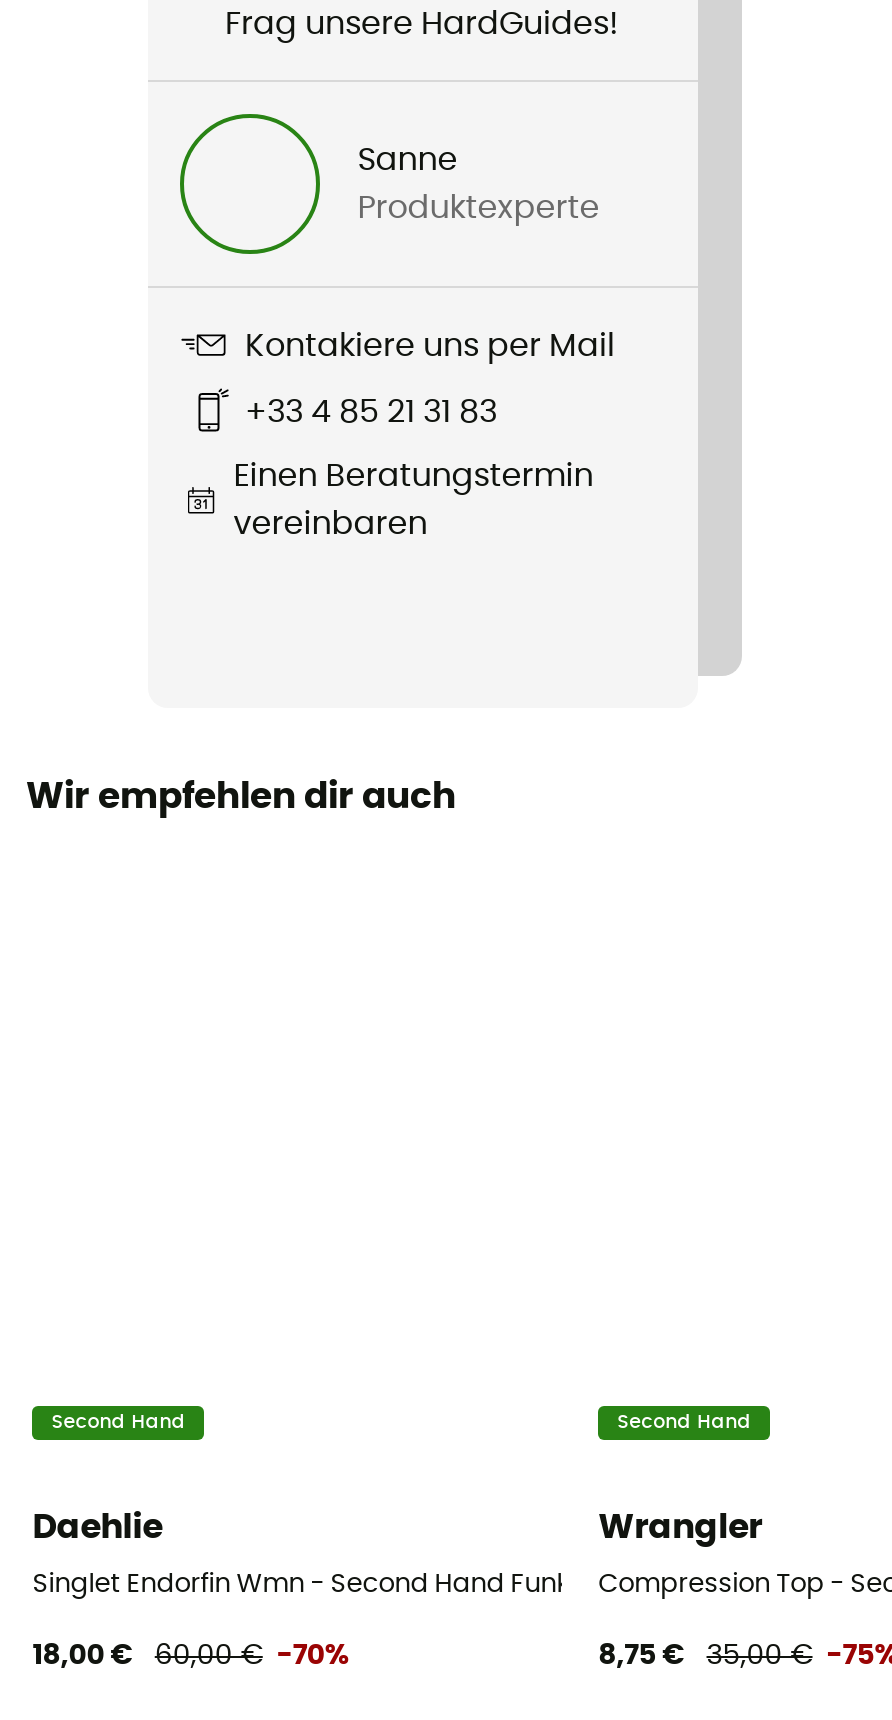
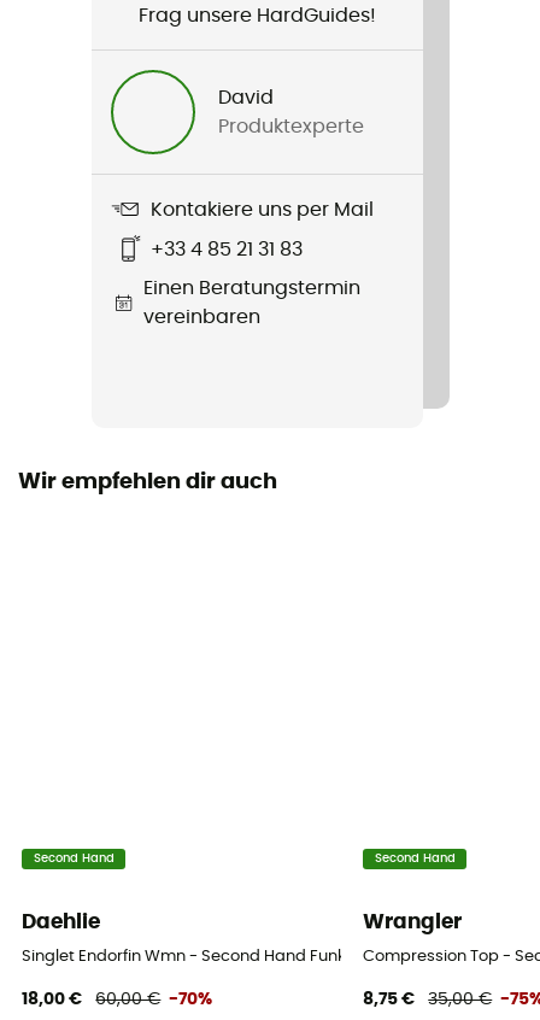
[357,145,457,177] Sanne -> [218,89,273,108] David

